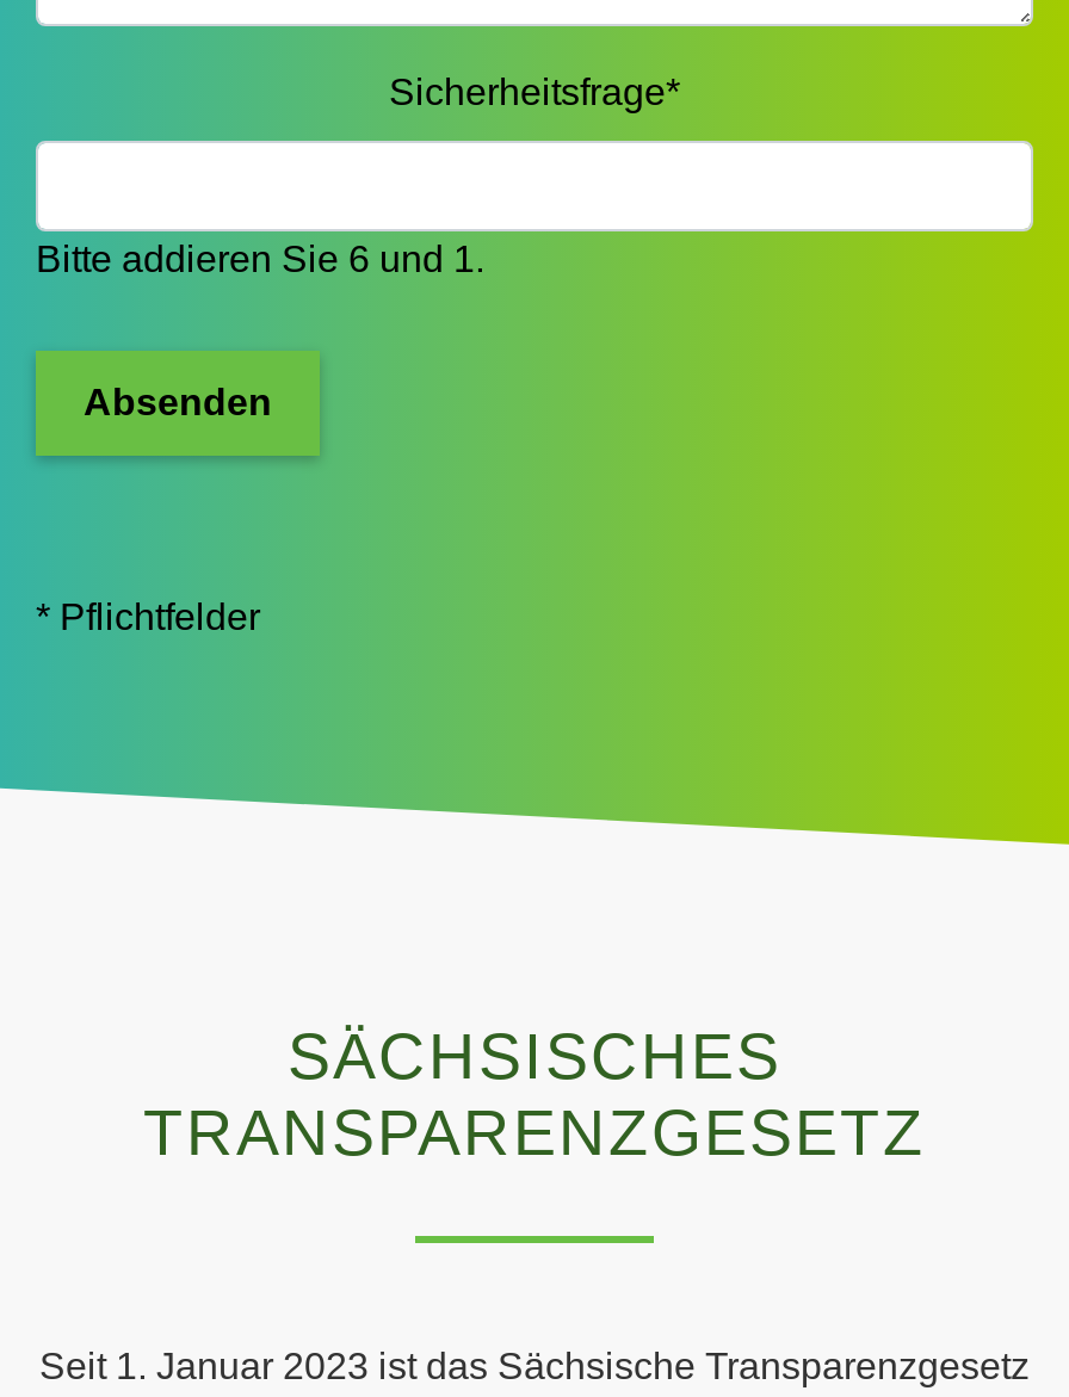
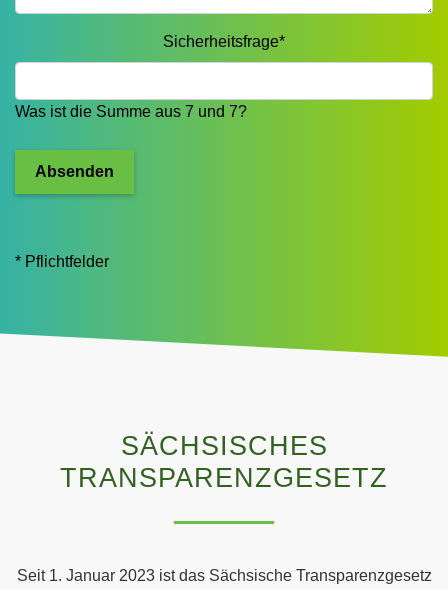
[36,239,484,279] Bitte addieren Sie 6 und 1. -> [15,103,247,120] Was ist die Summe aus 7 und 7?

